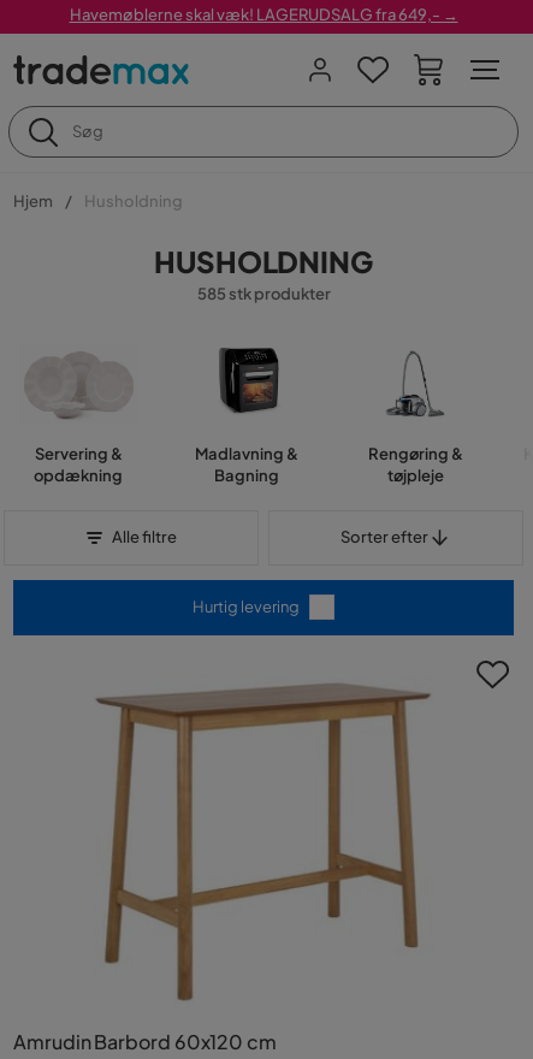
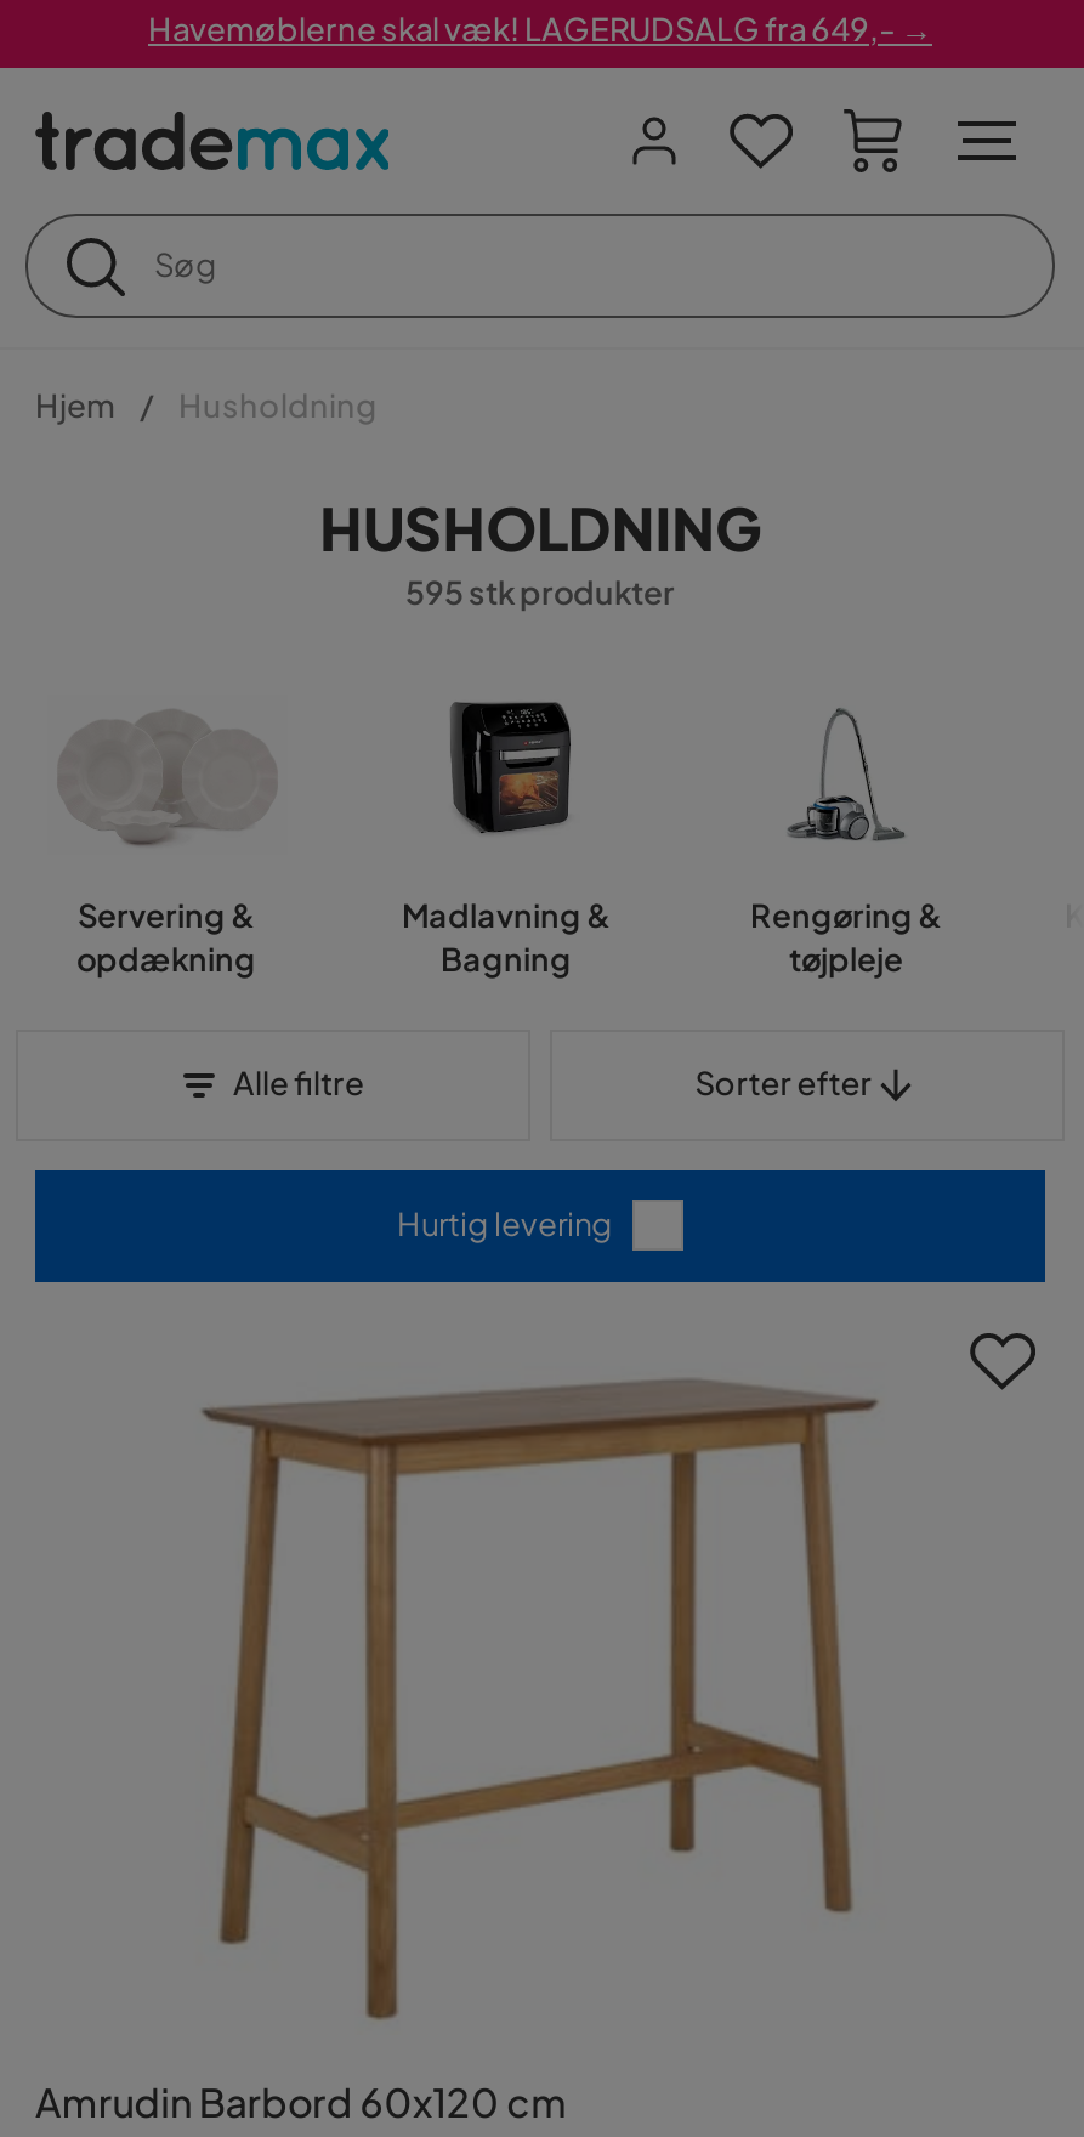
[197,284,330,303] 585 stk produkter -> [405,573,675,612] 595 stk produkter

